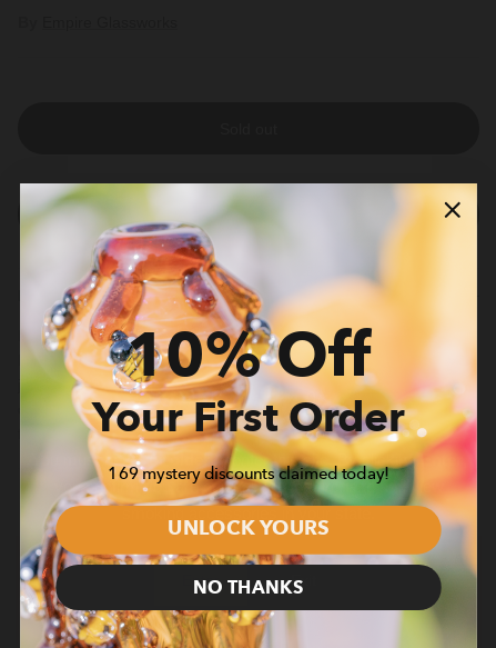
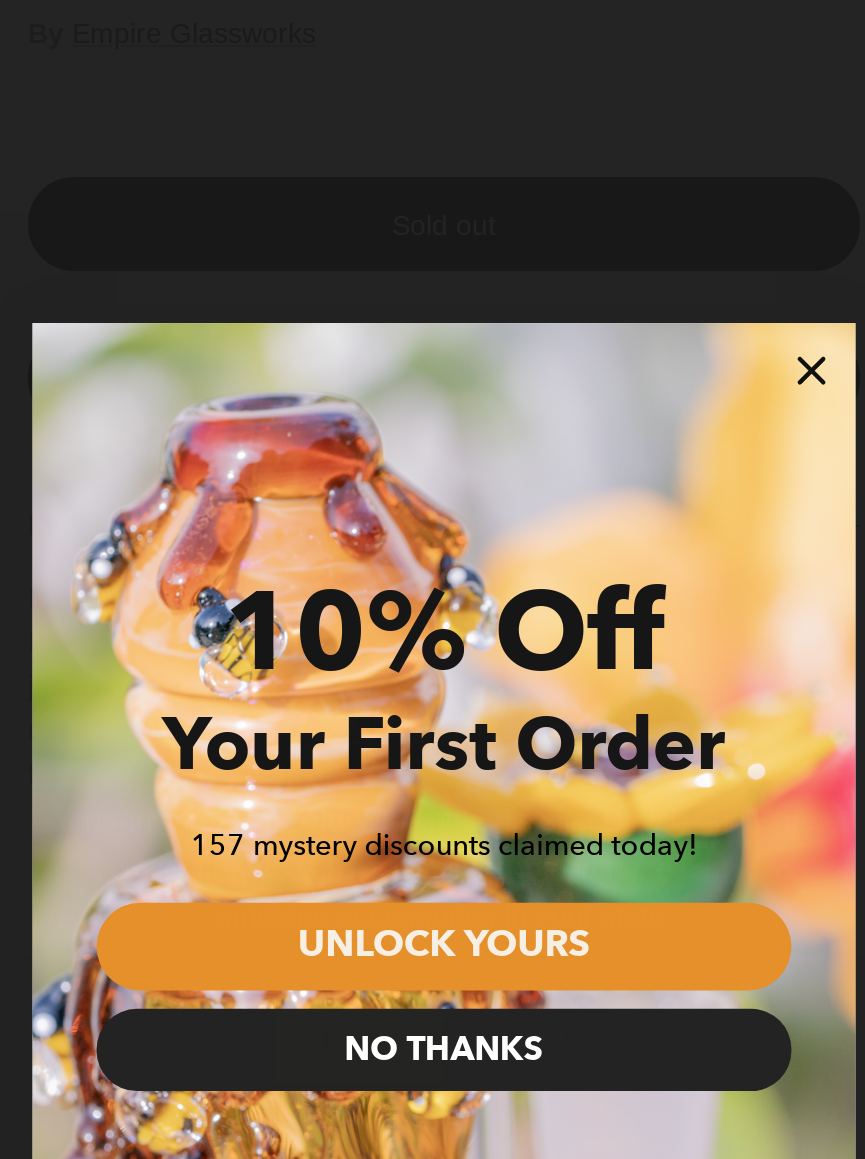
[108,467,389,483] 169 mystery discounts claimed today! -> [191,833,697,863] 157 mystery discounts claimed today!

